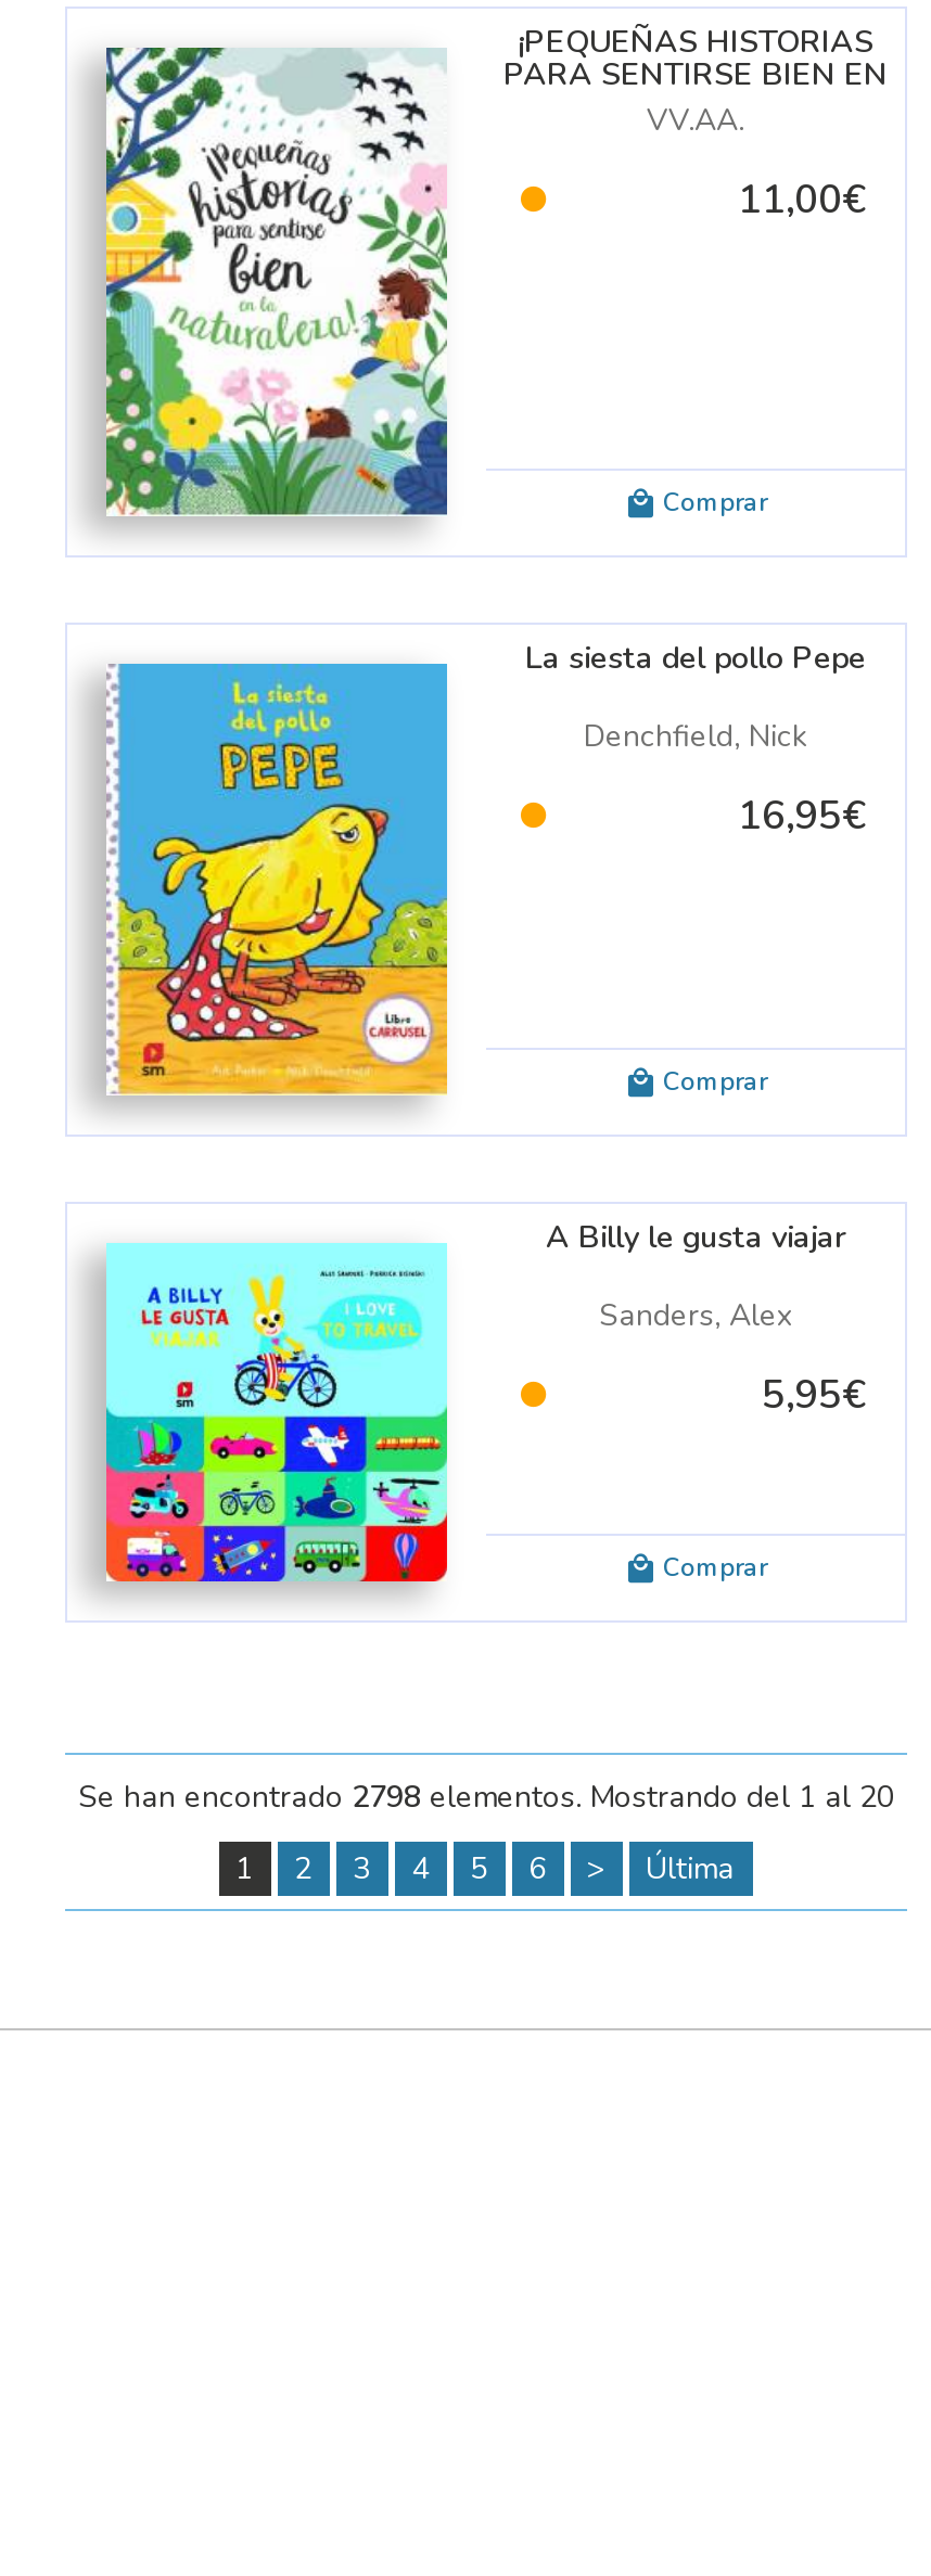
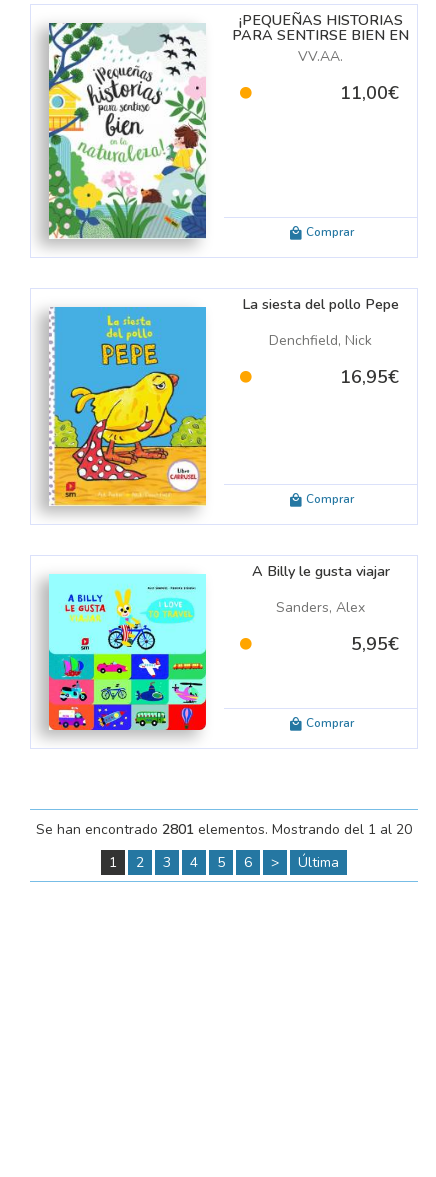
[78,1776,894,1817] Se han encontrado 2798 elementos. Mostrando del 1 al 20 -> [36,819,412,838] Se han encontrado 2801 elementos. Mostrando del 1 al 20

